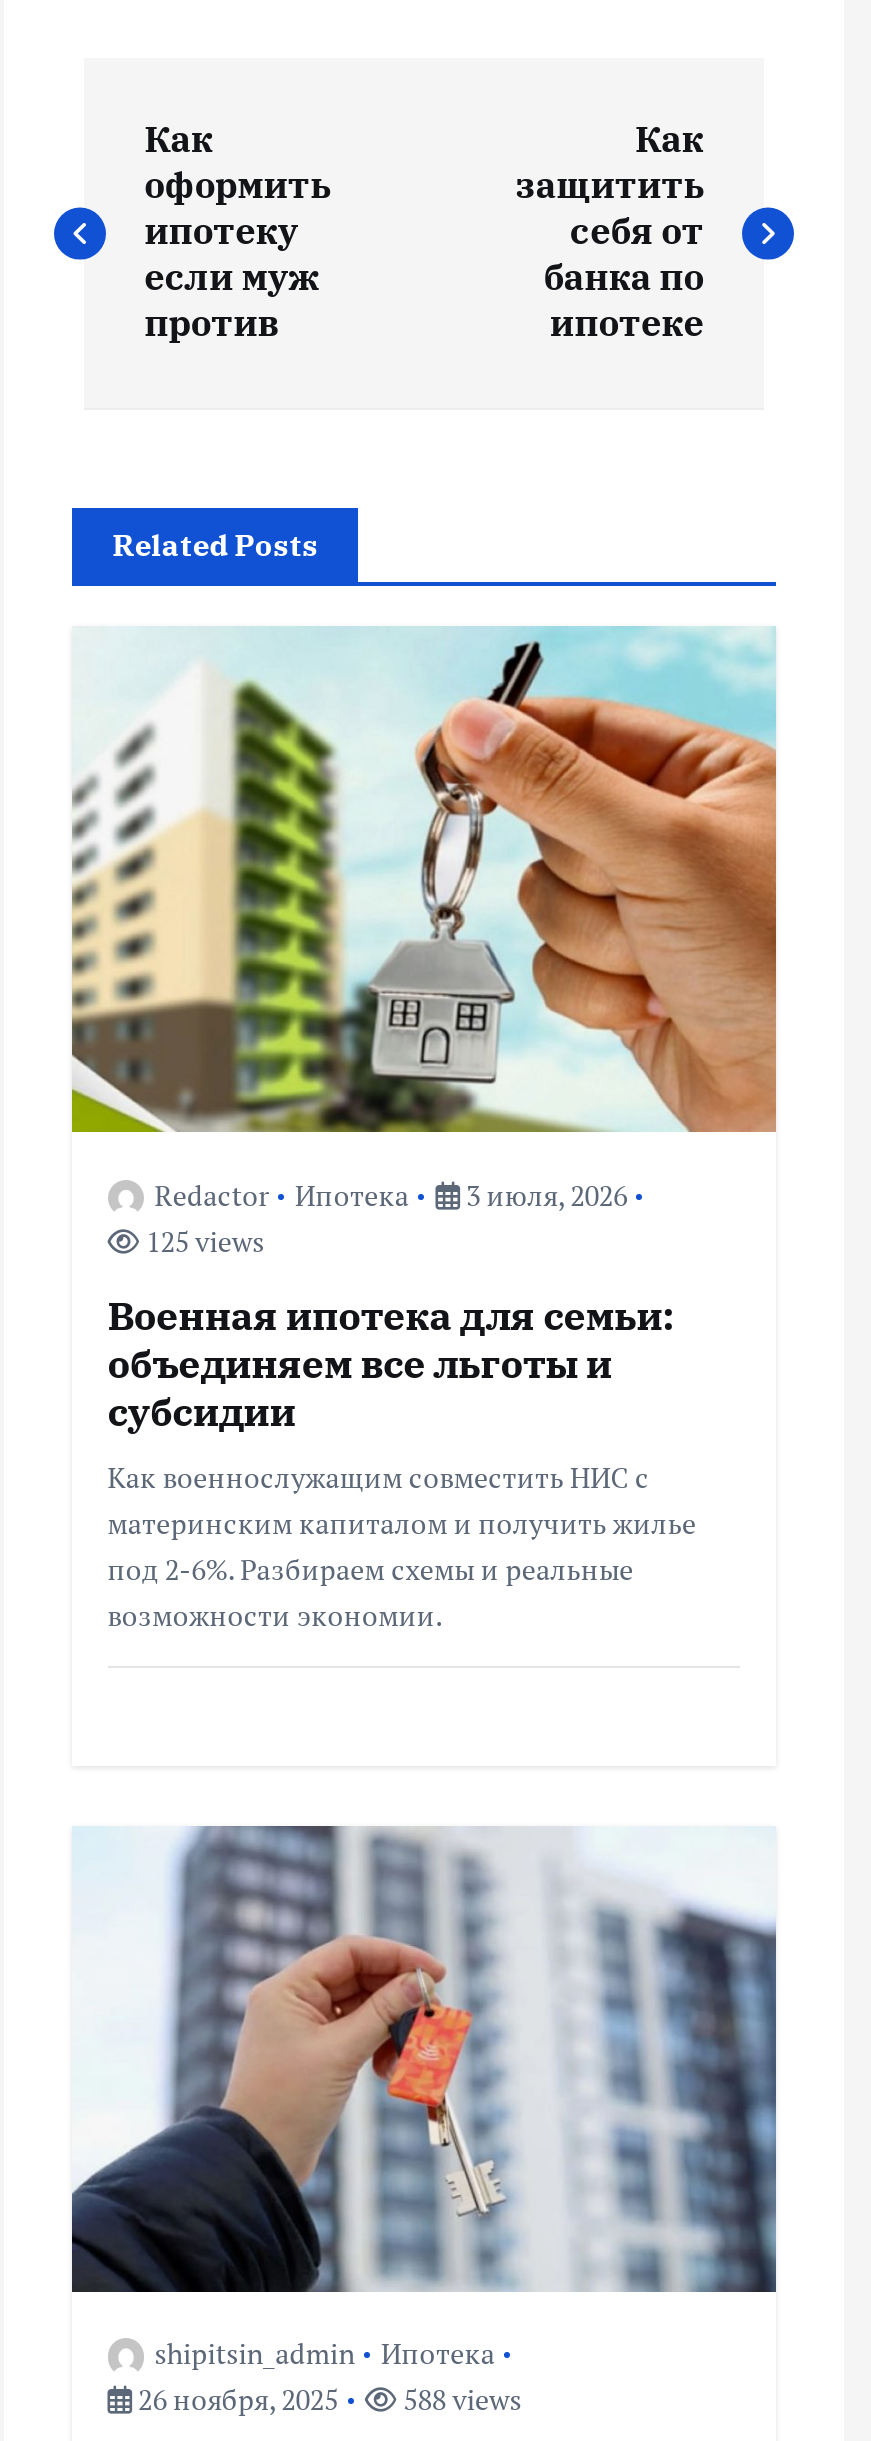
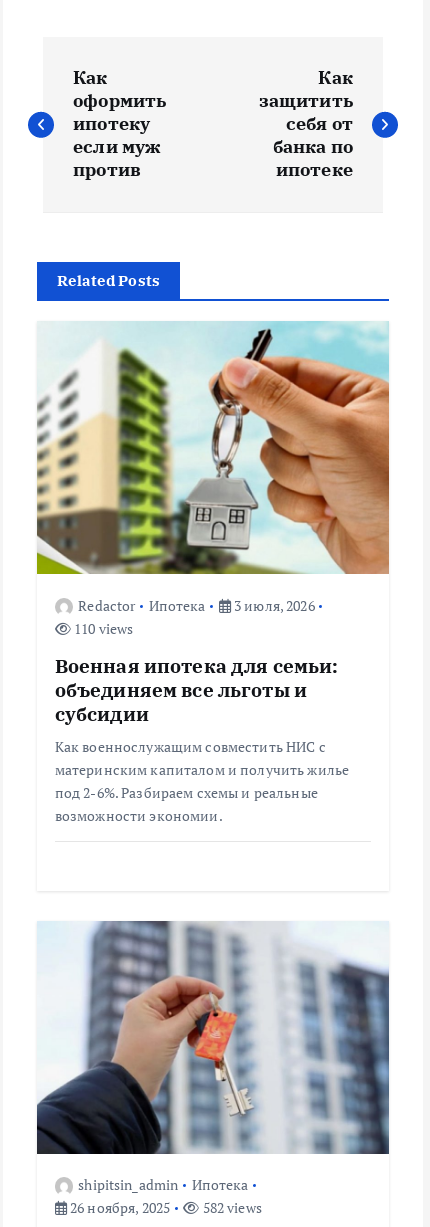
[140,1221,265,1259] 125 views -> [71,618,133,637] 110 views
[397,2380,522,2418] 588 views -> [199,1198,262,1217] 582 views

